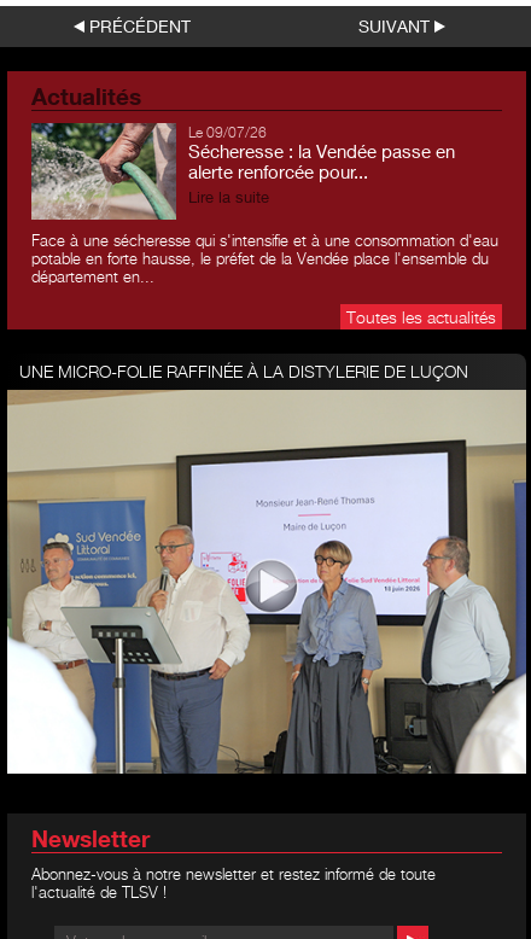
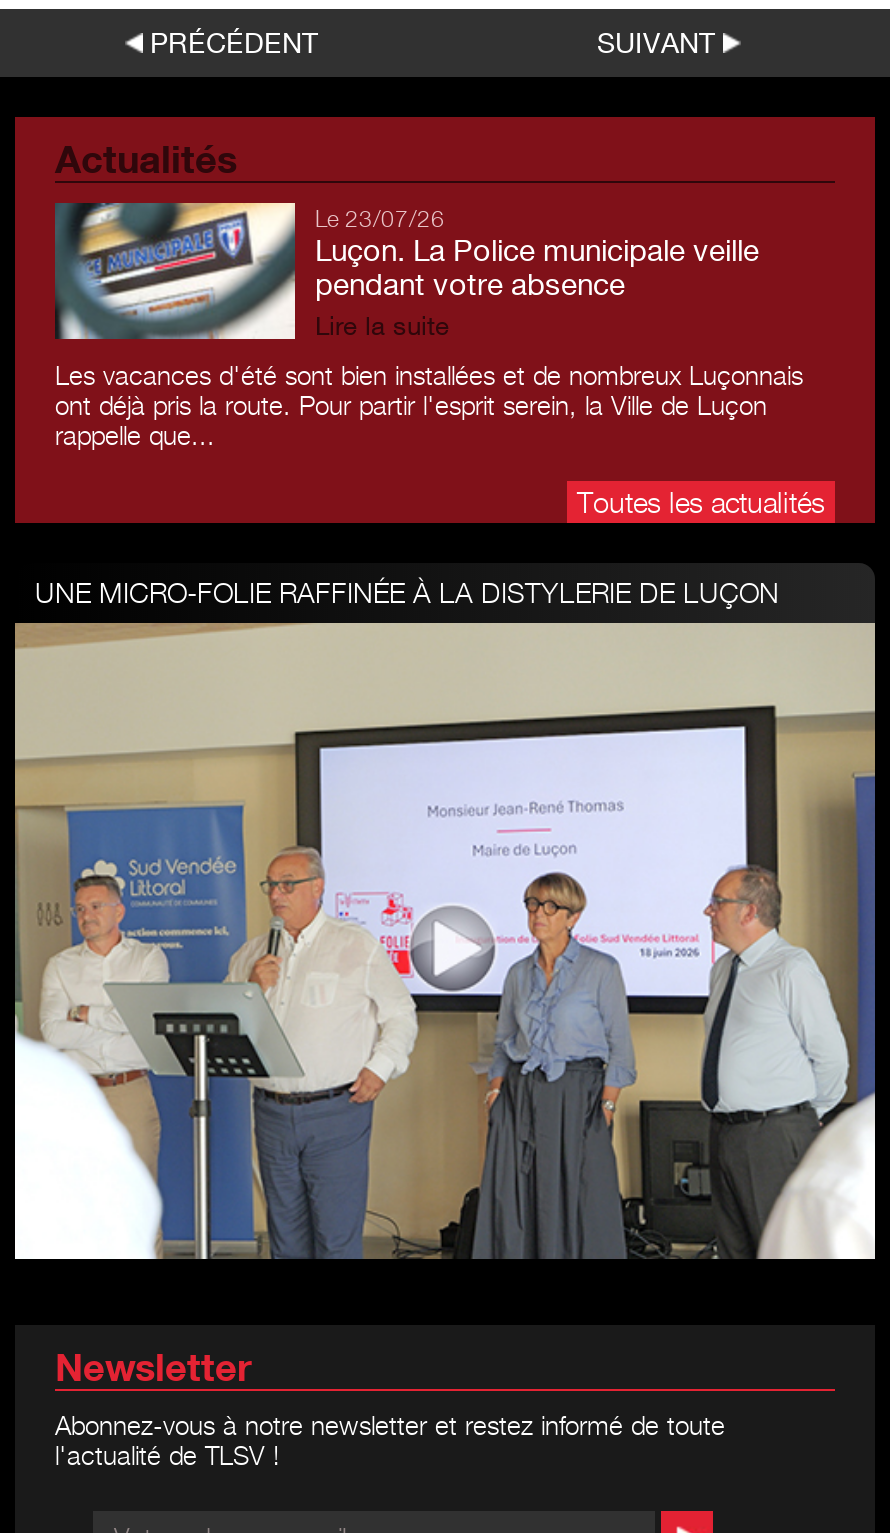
[30,122,455,209] [image] | Le 09/07/26 | Sécheresse : la Vendée passe en | alerte renforcée pour... -> [53,201,759,341] [image] | Le 23/07/26 | Luçon. La Police municipale veille | pendant votre absence
[31,231,498,286] Face à une sécheresse qui s'intensifie et à une consommation d'eau | potable en forte hausse, le préfet de la Vendée place l'ensemble du | département en... -> [55,359,803,451] Les vacances d'été sont bien installées et de nombreux Luçonnais | ont déjà pris la route. Pour partir l'esprit serein, la Ville de Luçon | rappelle que...

